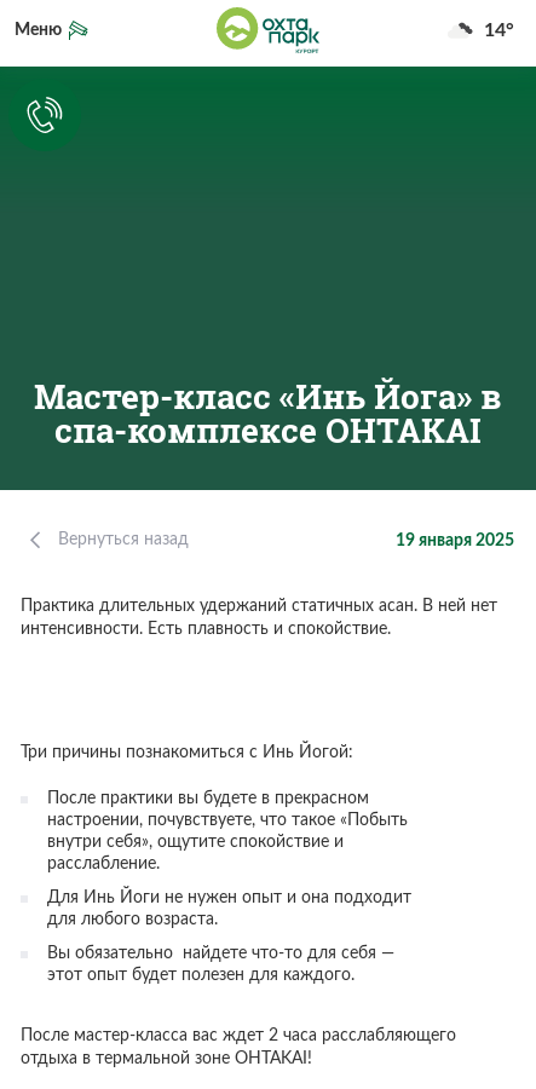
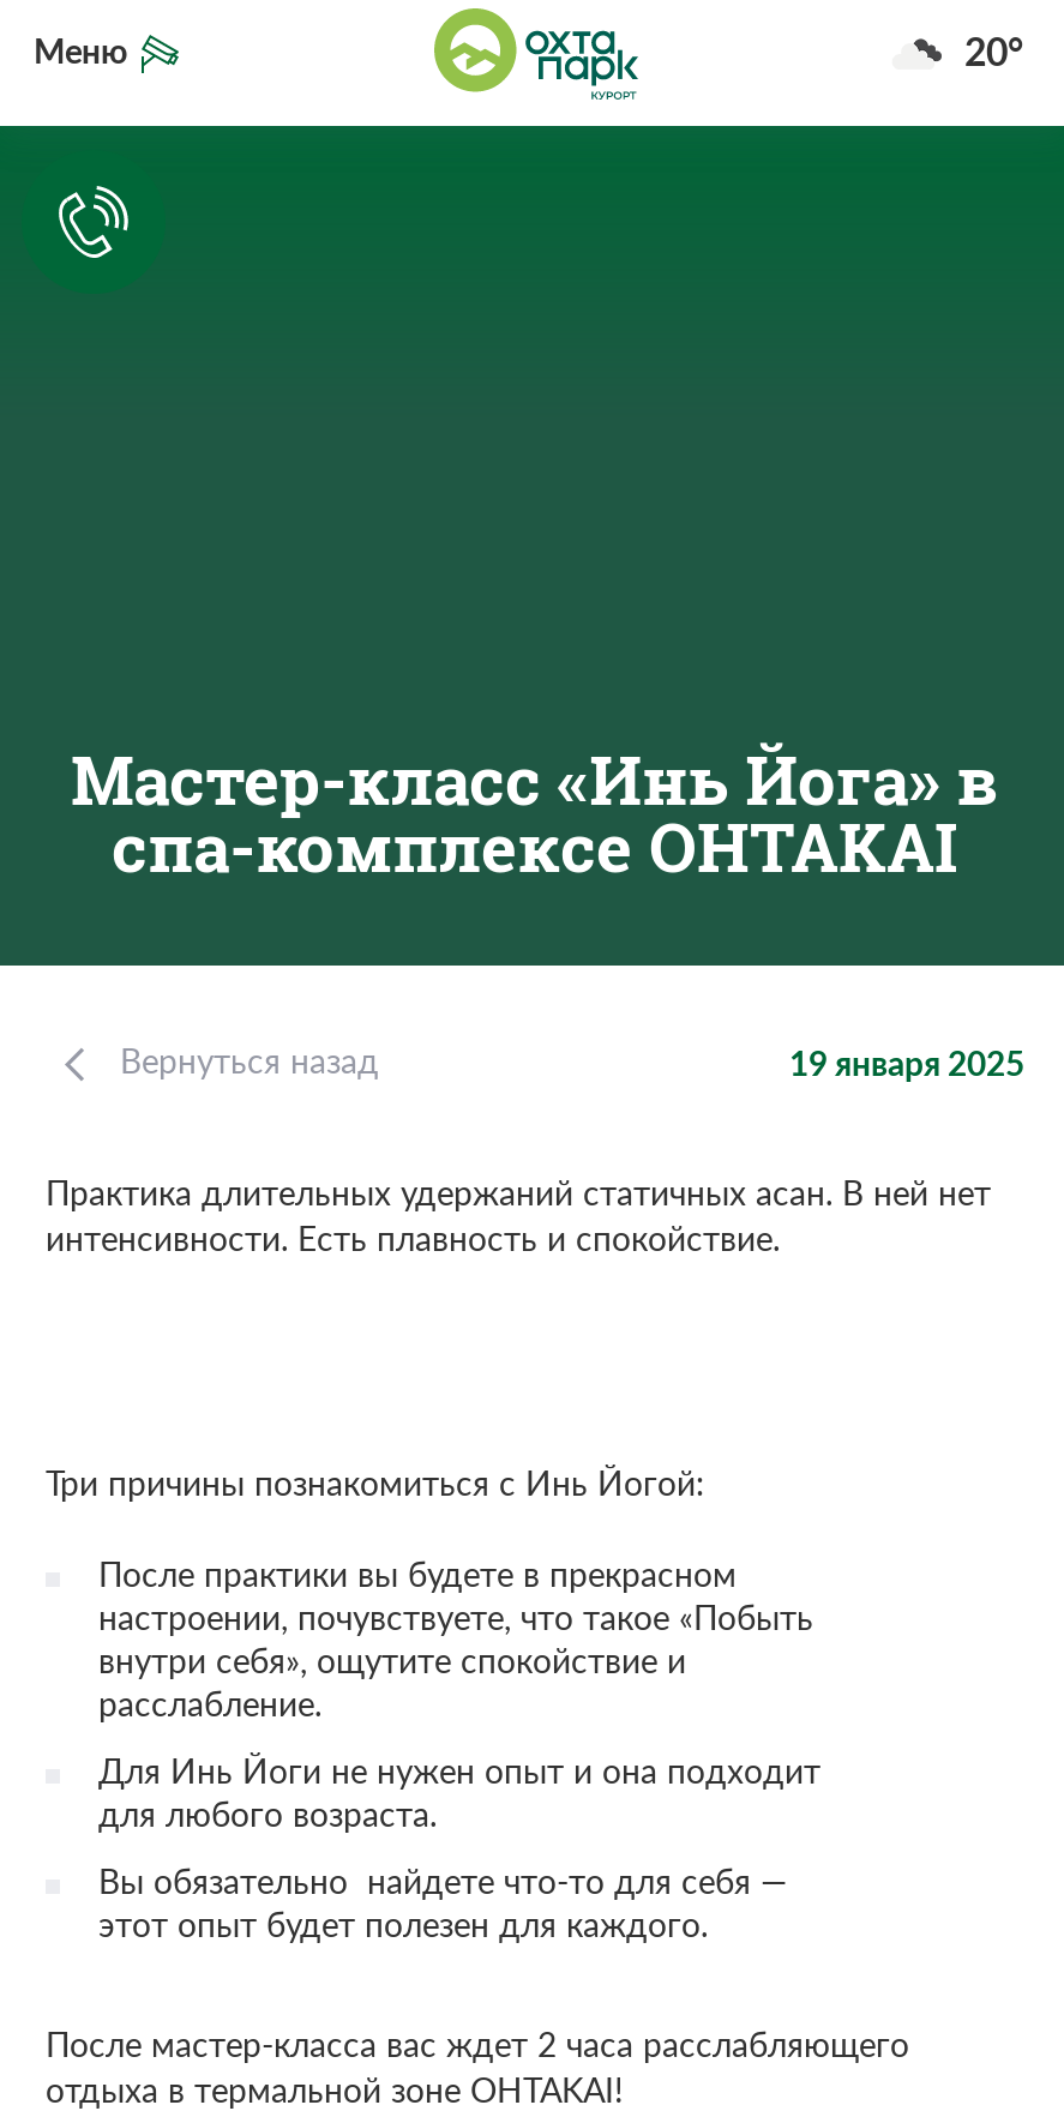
[484,21,514,40] 14° -> [964,35,1024,73] 20°

